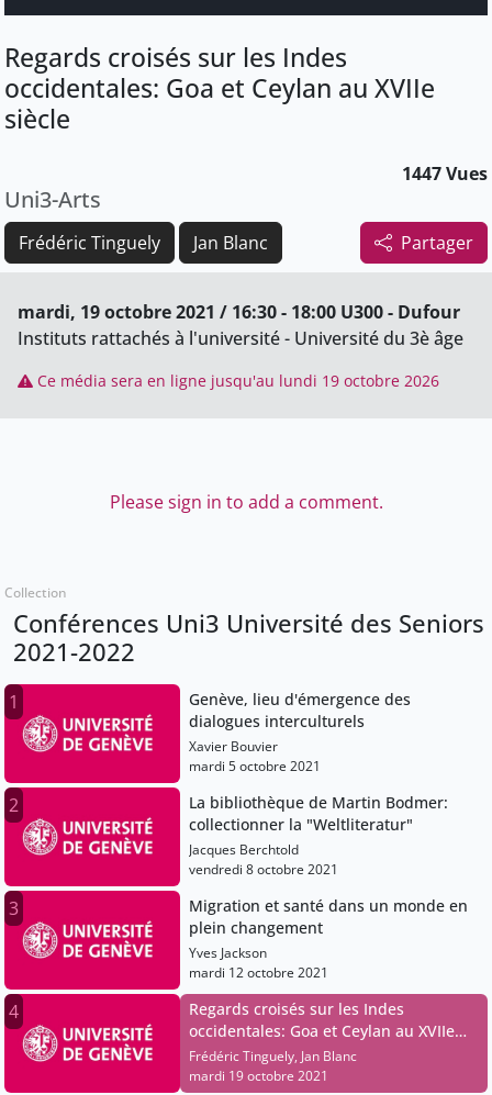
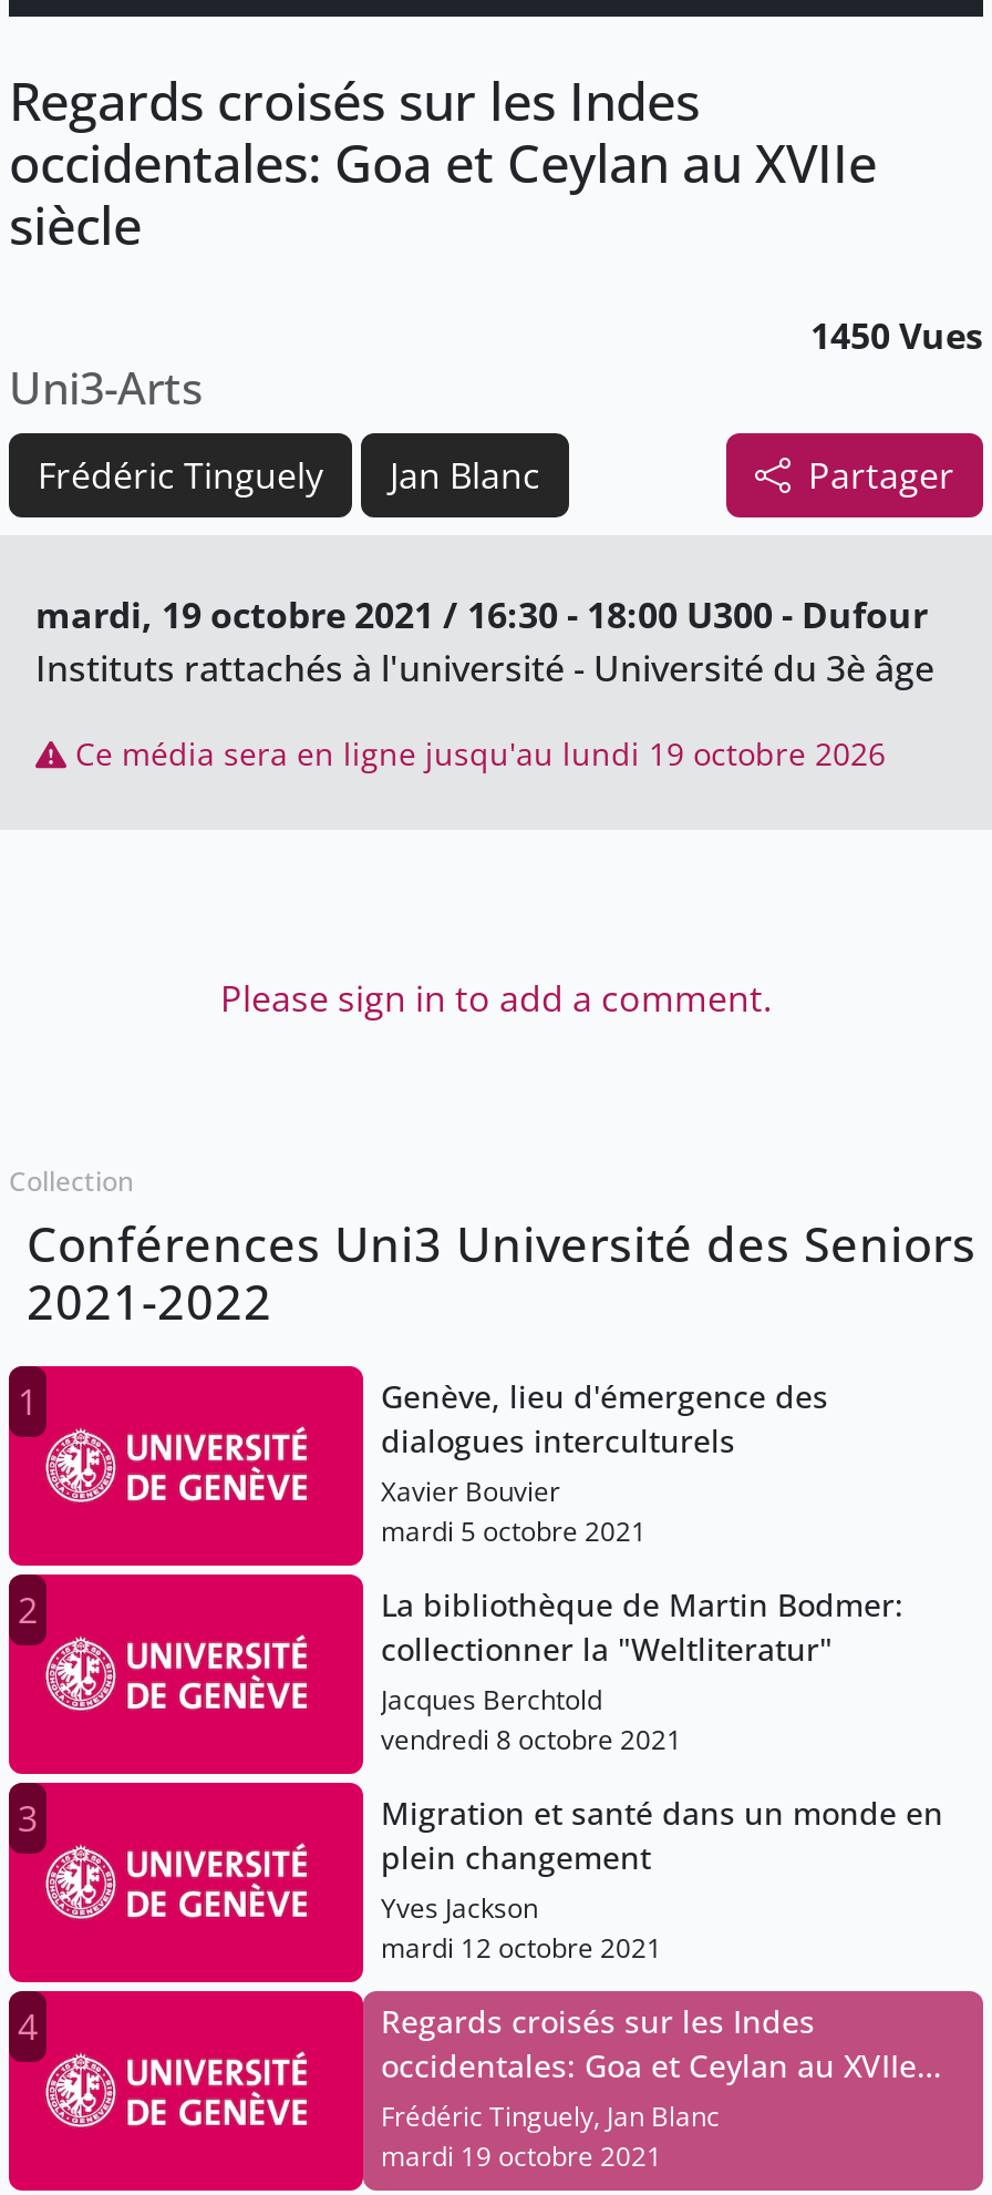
[402,162,488,186] 1447 Vues -> [810,312,983,361] 1450 Vues

